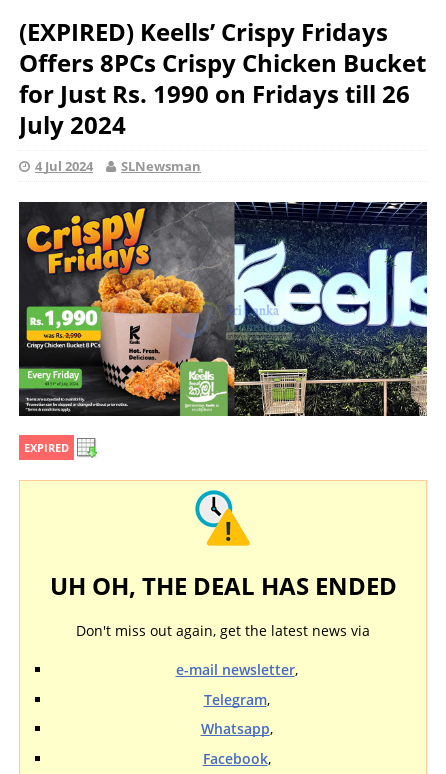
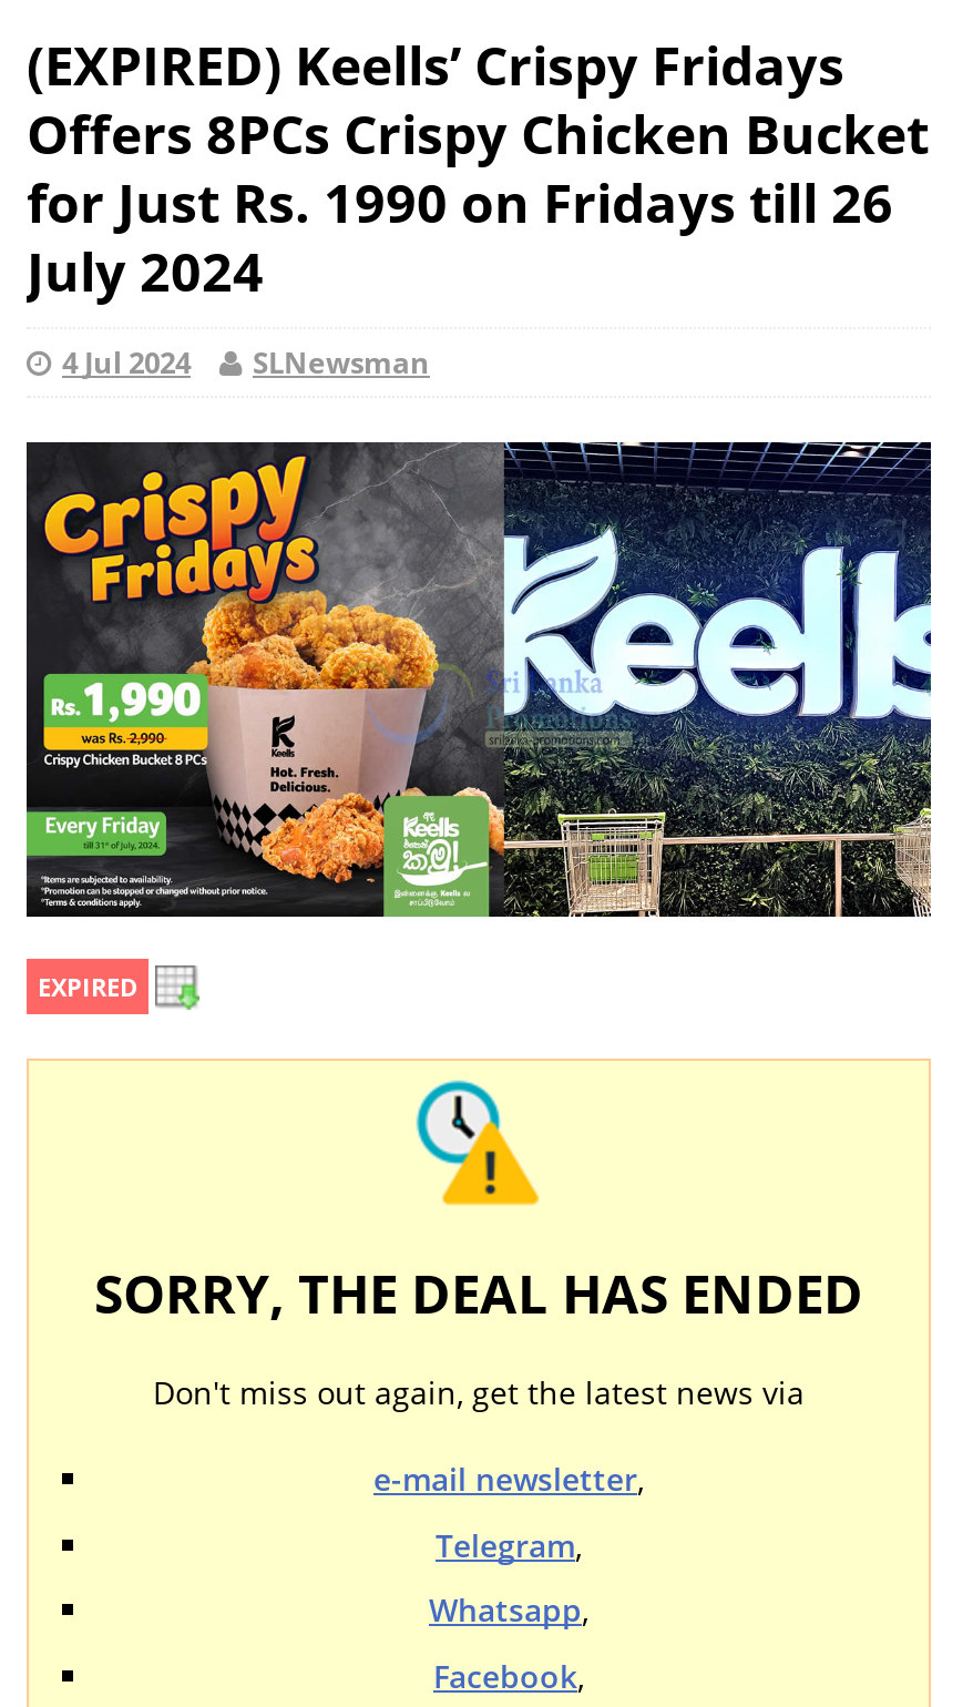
[49,569,396,602] UH OH, THE DEAL HAS ENDED -> [94,1256,863,1329] SORRY, THE DEAL HAS ENDED

